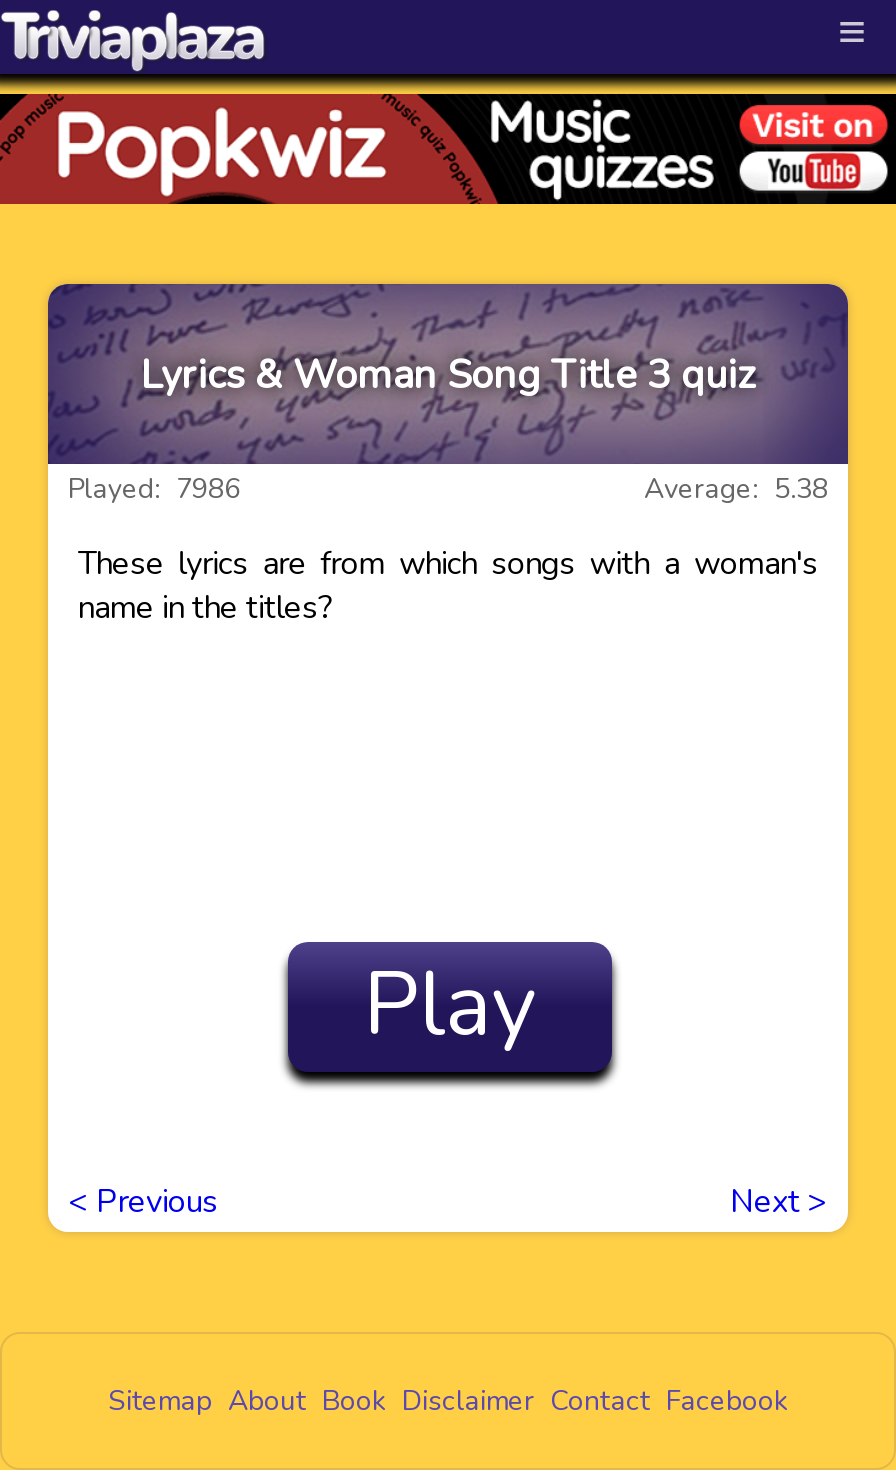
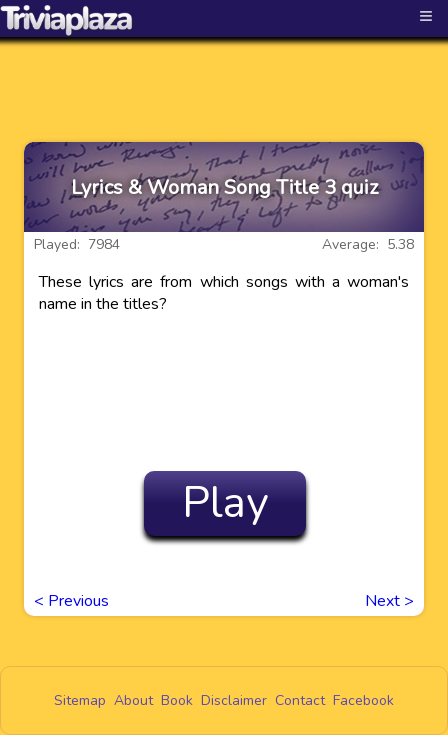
[6,92,890,206] [image] -> none
[68,470,240,508] Played: 7986 -> [34,235,120,254] Played: 7984

